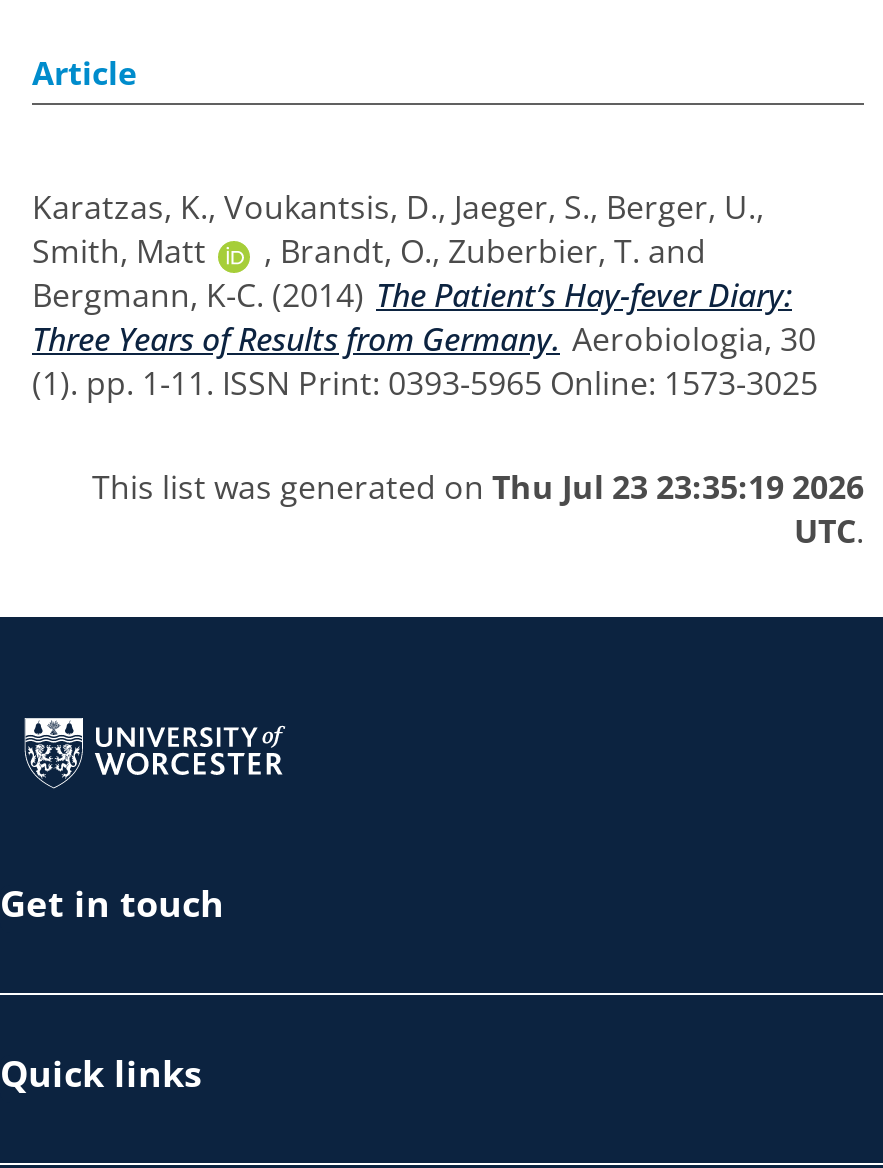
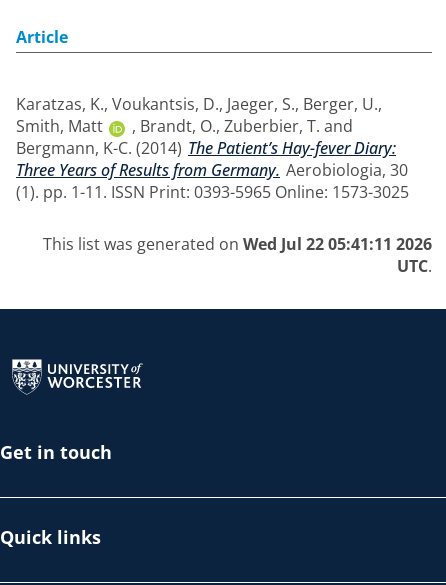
[92,465,864,509] This list was generated on Thu Jul 23 23:35:19 2026 -> [43,233,432,255] This list was generated on Wed Jul 22 05:41:11 2026

